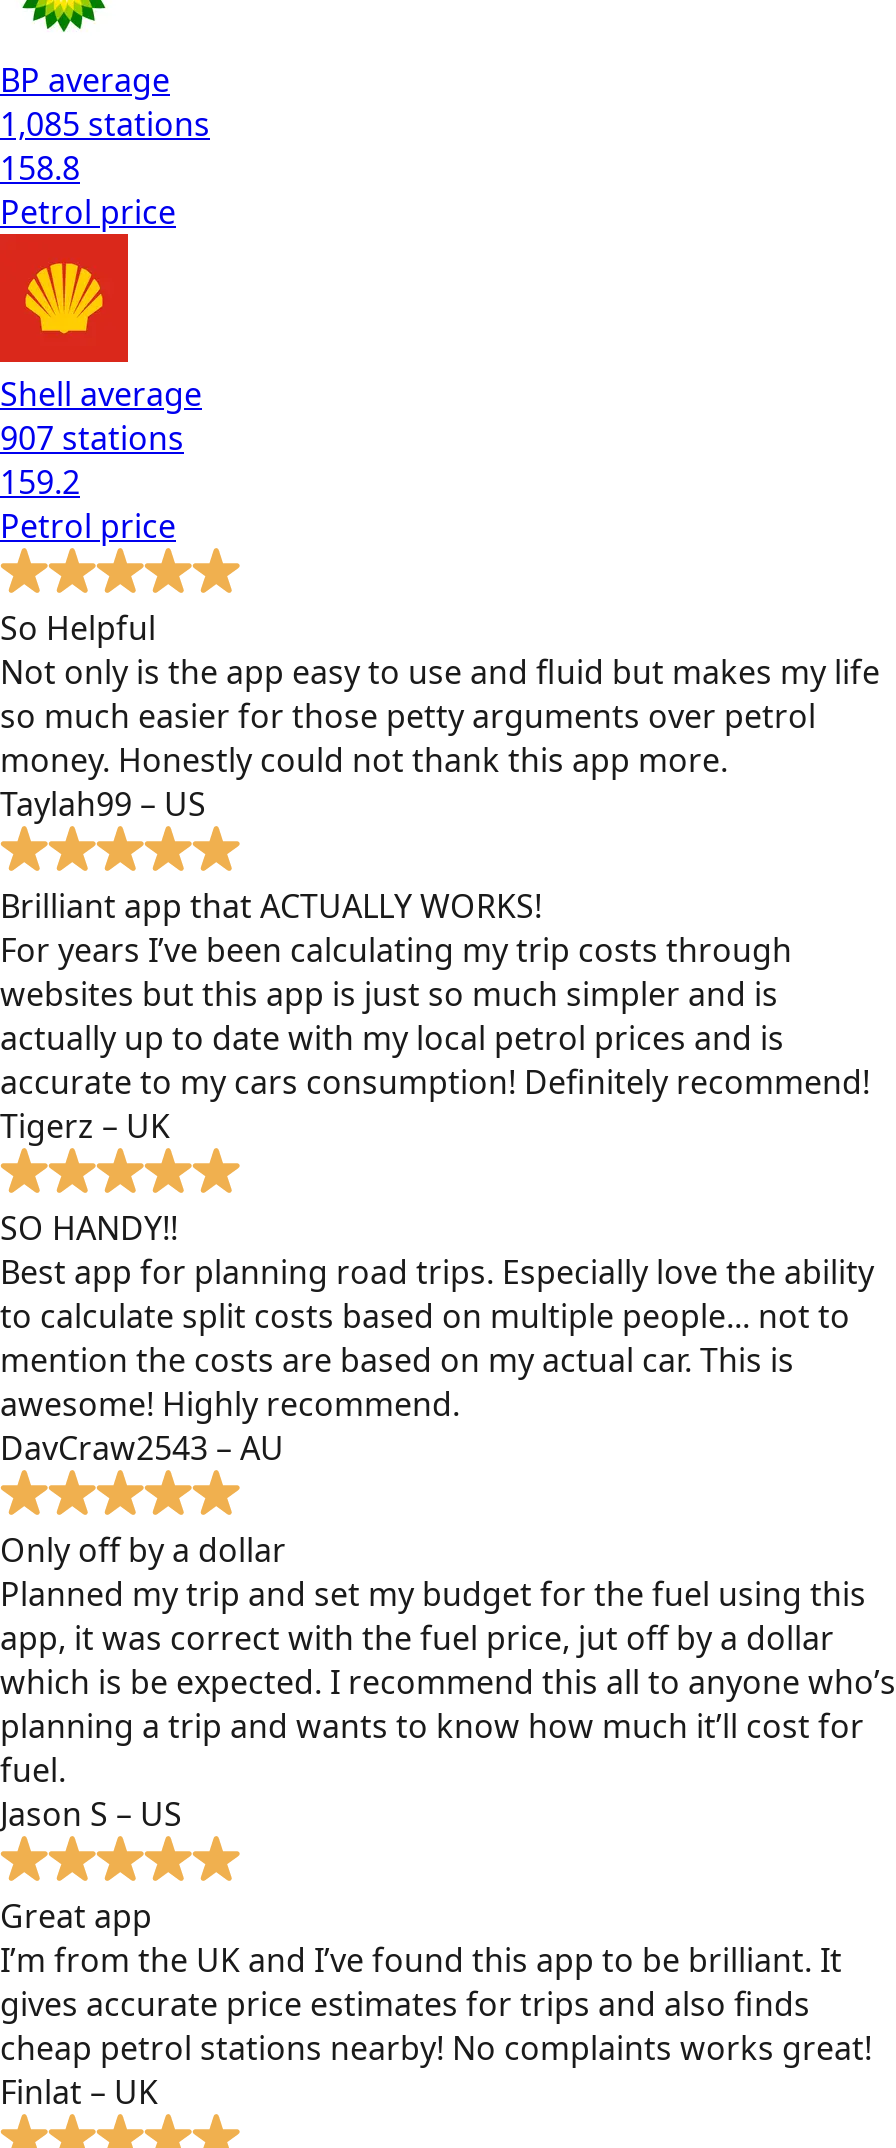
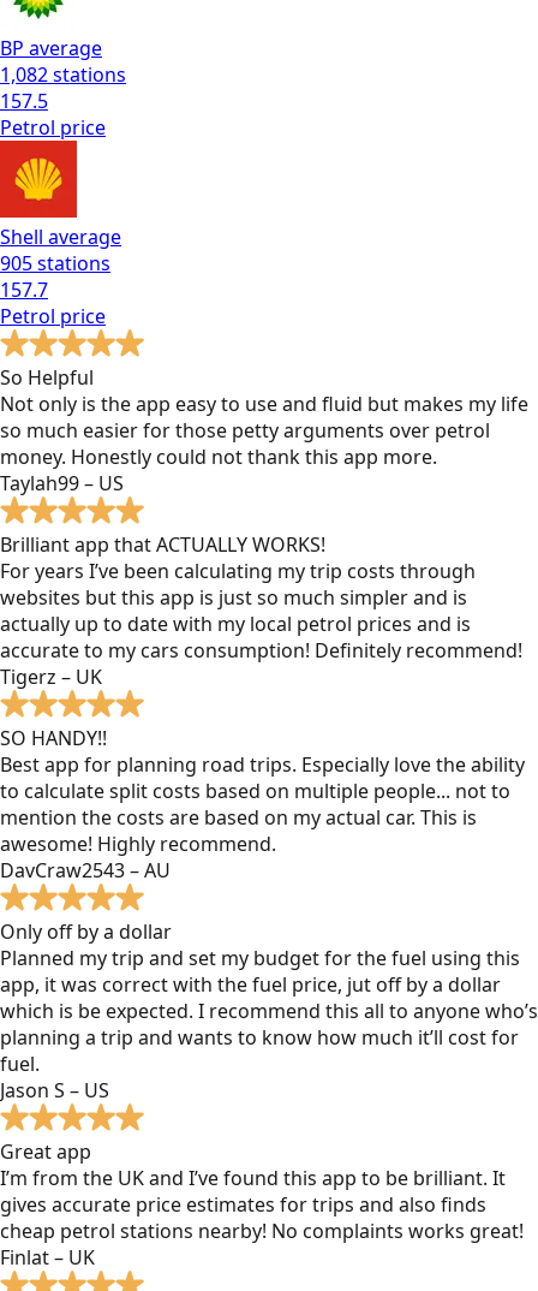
[0,101,210,145] 1,085 stations -> [0,61,126,87] 1,082 stations
[0,145,80,189] 158.8 -> [0,87,48,114] 157.5
[0,415,184,459] 907 stations -> [0,250,110,276] 905 stations
[0,459,80,503] 159.2 -> [0,276,48,302] 157.7

